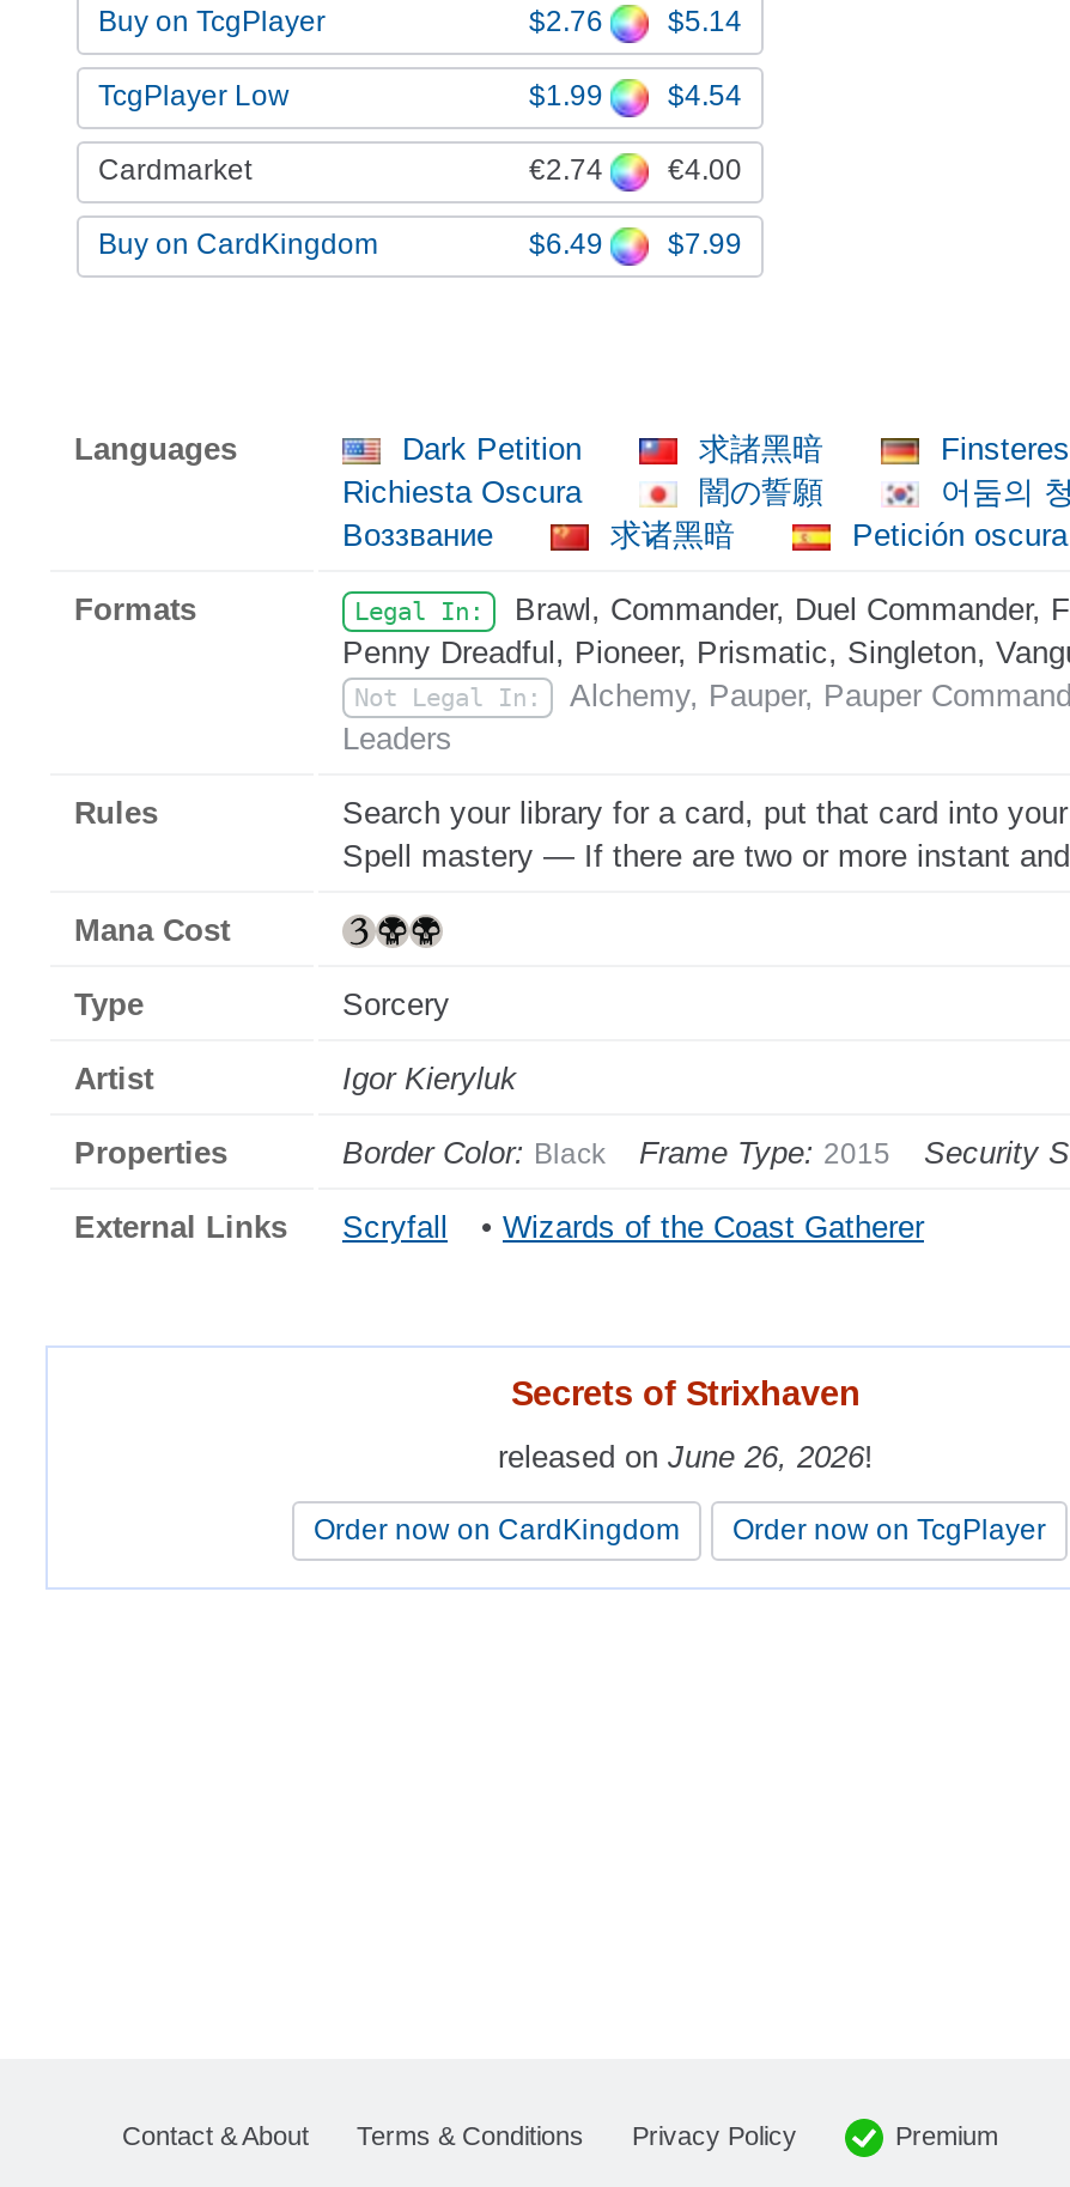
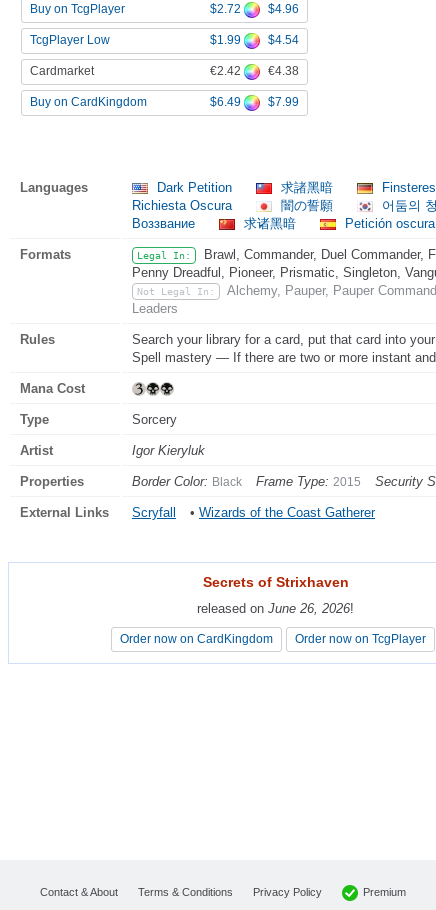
[529,5,610,39] $2.76 -> [210,2,244,16] $2.72
[661,5,742,39] $5.14 -> [265,2,299,16] $4.96
[529,153,610,187] €2.74 -> [210,64,244,78] €2.42
[661,153,742,187] €4.00 -> [265,64,299,78] €4.38

